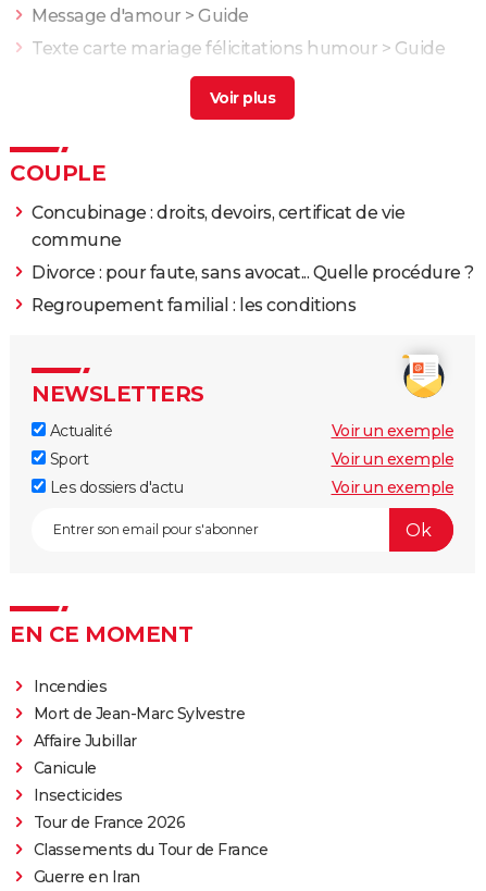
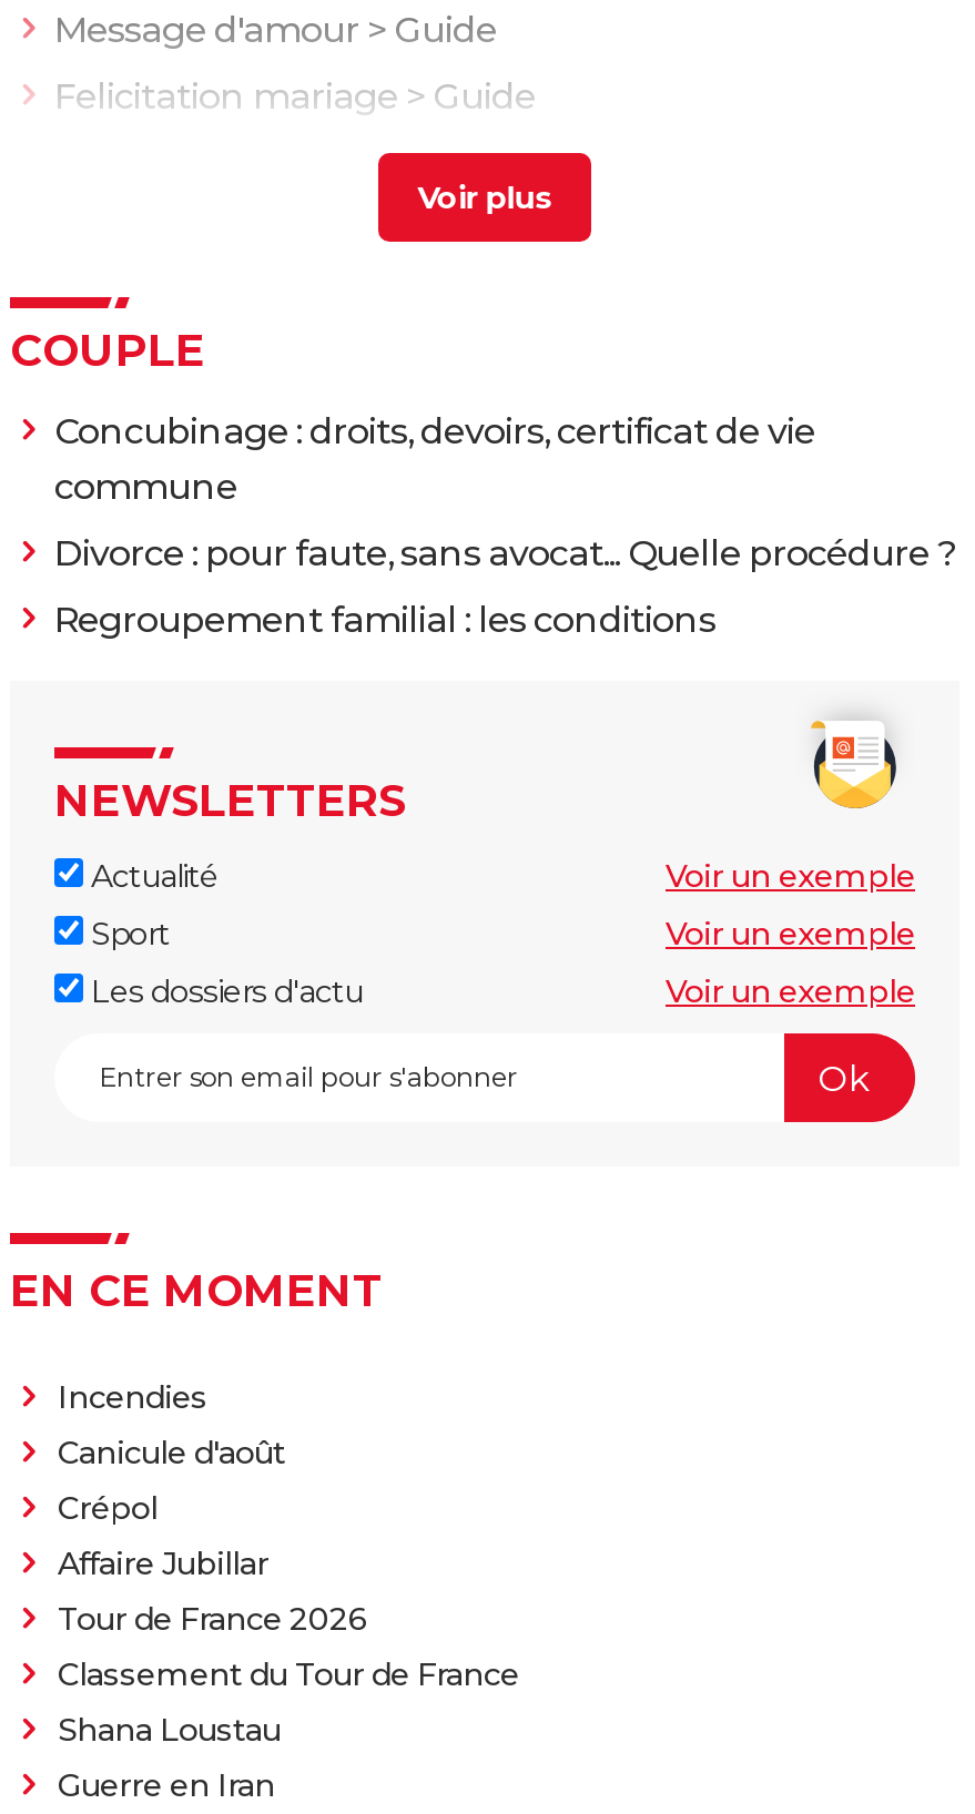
[32,39,445,59] Texte carte mariage félicitations humour > Guide -> [54,77,536,119] Felicitation mariage > Guide
[33,704,245,724] Mort de Jean-Marc Sylvestre -> [58,1434,285,1529] Canicule d'août | Crépol
moved [33,732,136,751] -> [58,1545,268,1584]: Affaire Jubillar
[33,759,122,806] Canicule | Insecticides -> none
moved [33,813,185,833] -> [58,1600,367,1640]: Tour de France 2026
[33,840,267,860] Classements du Tour de France -> [58,1655,519,1751] Classement du Tour de France | Shana Loustau

